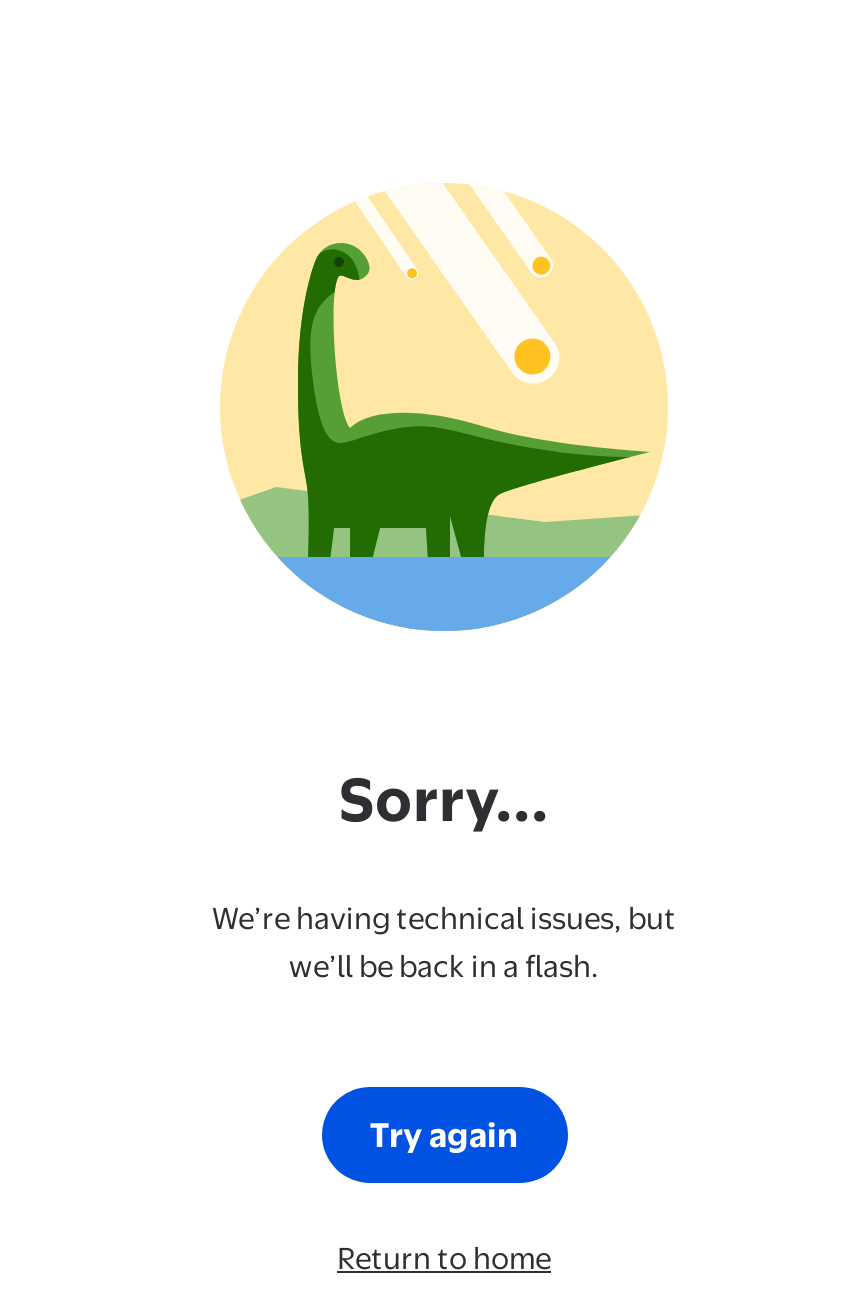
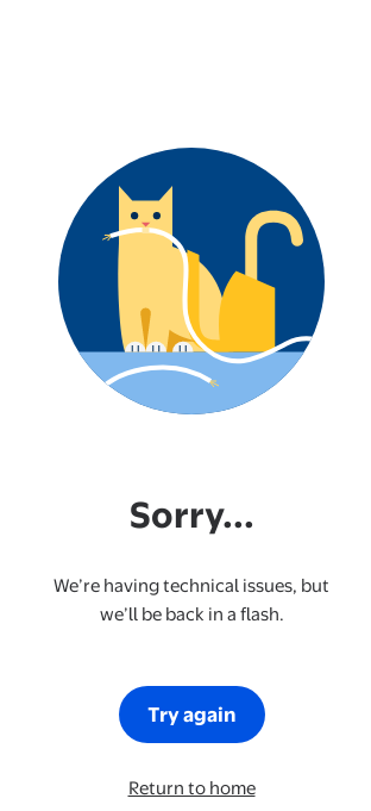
[220,183,668,585] [image] -> [57,146,326,388] [image]

